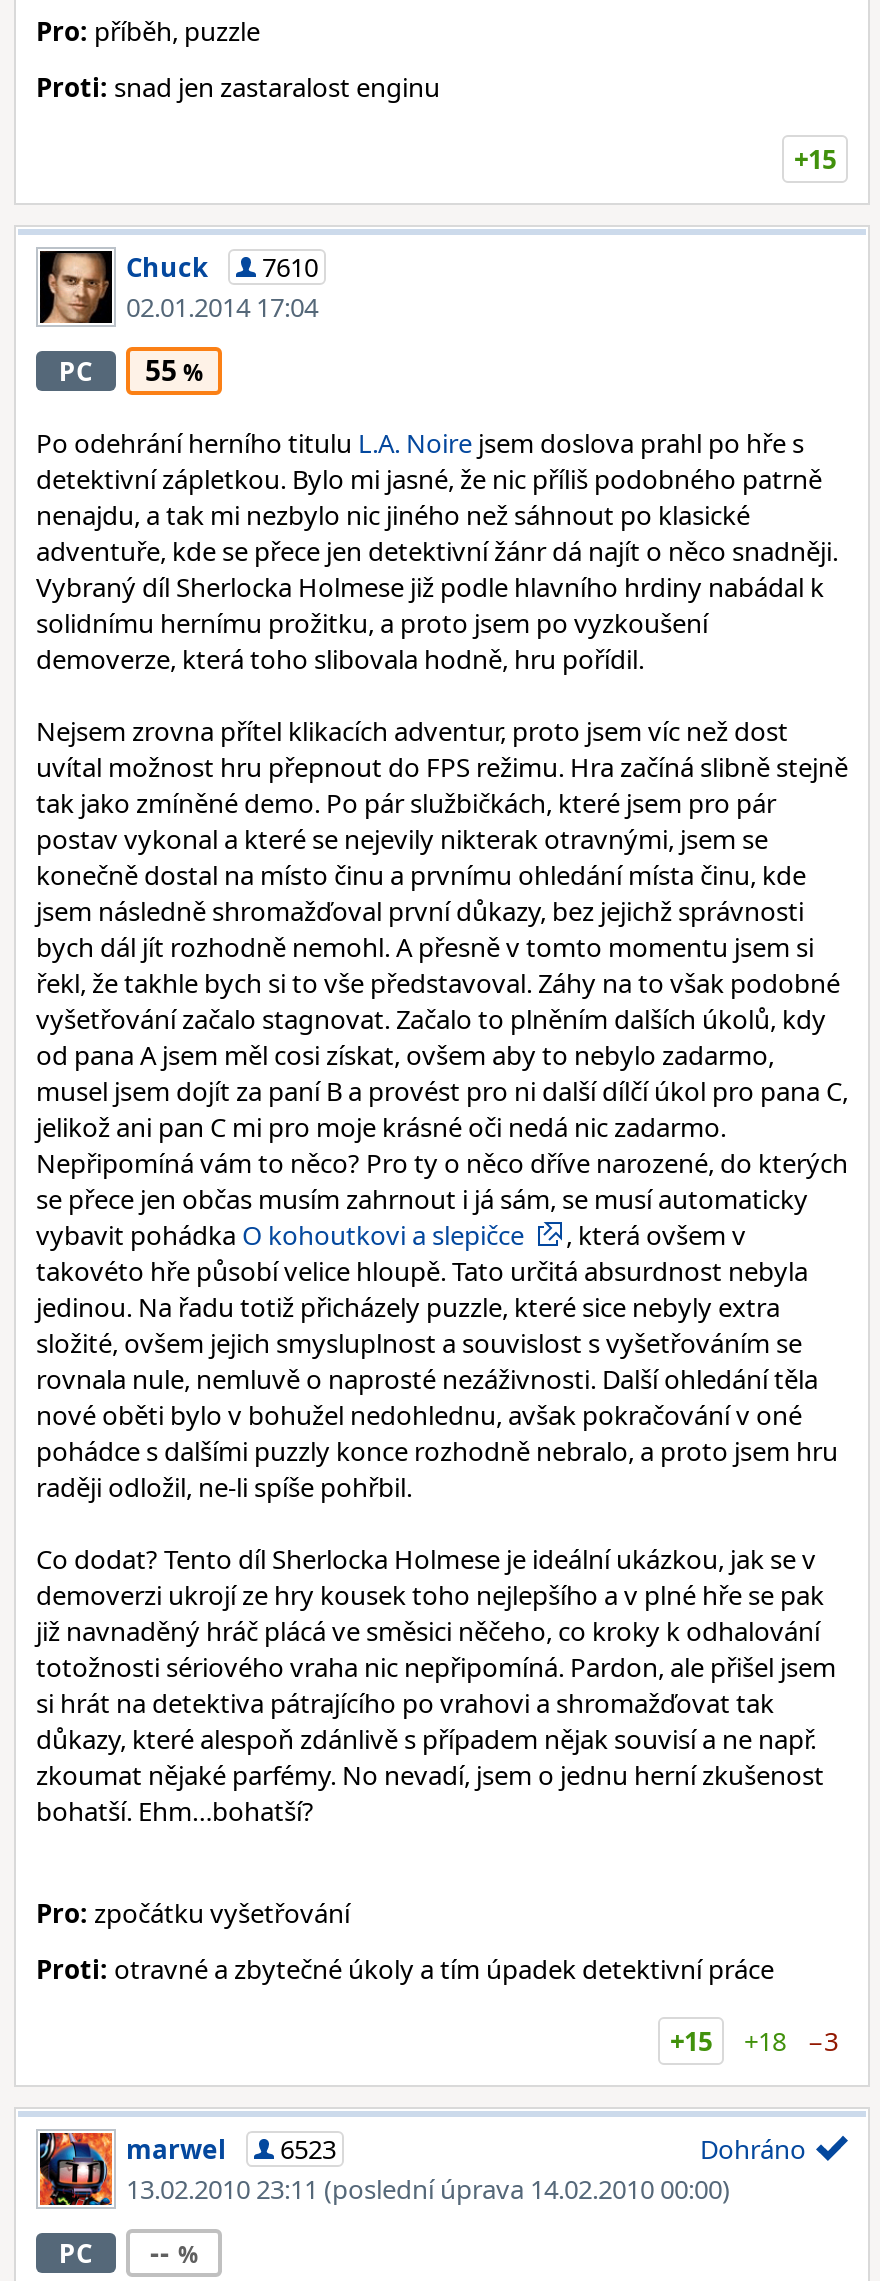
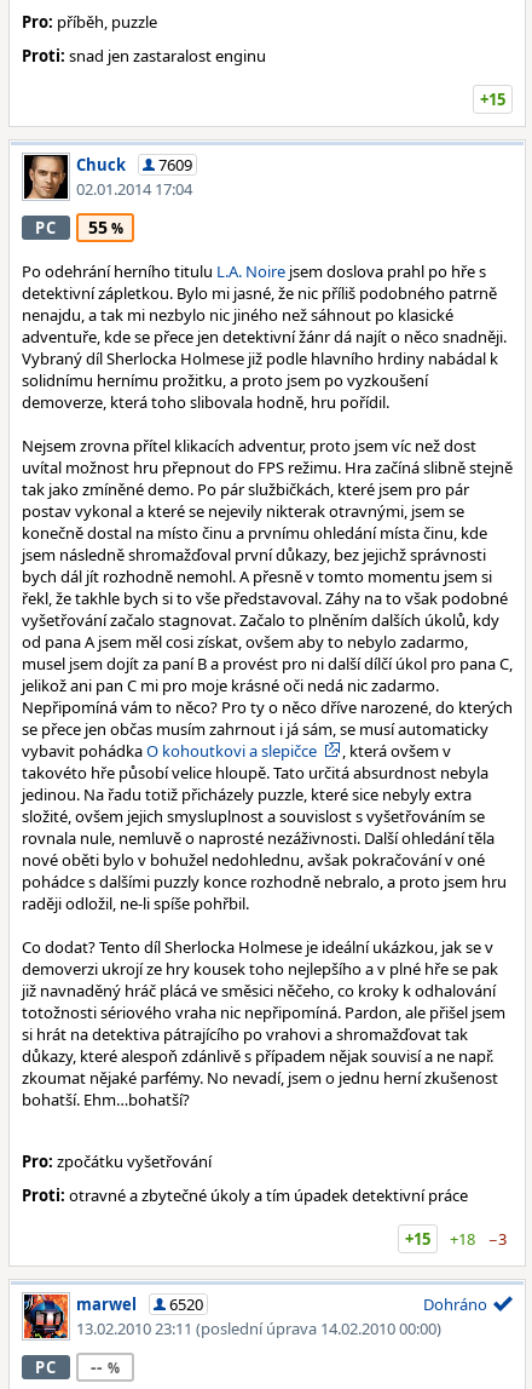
[126,249,318,285] Chuck 7610 -> [76,154,192,176] Chuck 7609
[126,2131,336,2167] marwel 6523 -> [76,1293,203,1315] marwel 6520

